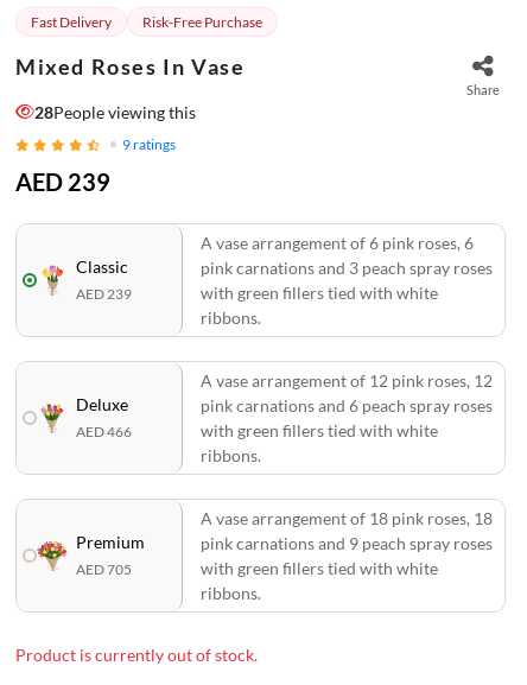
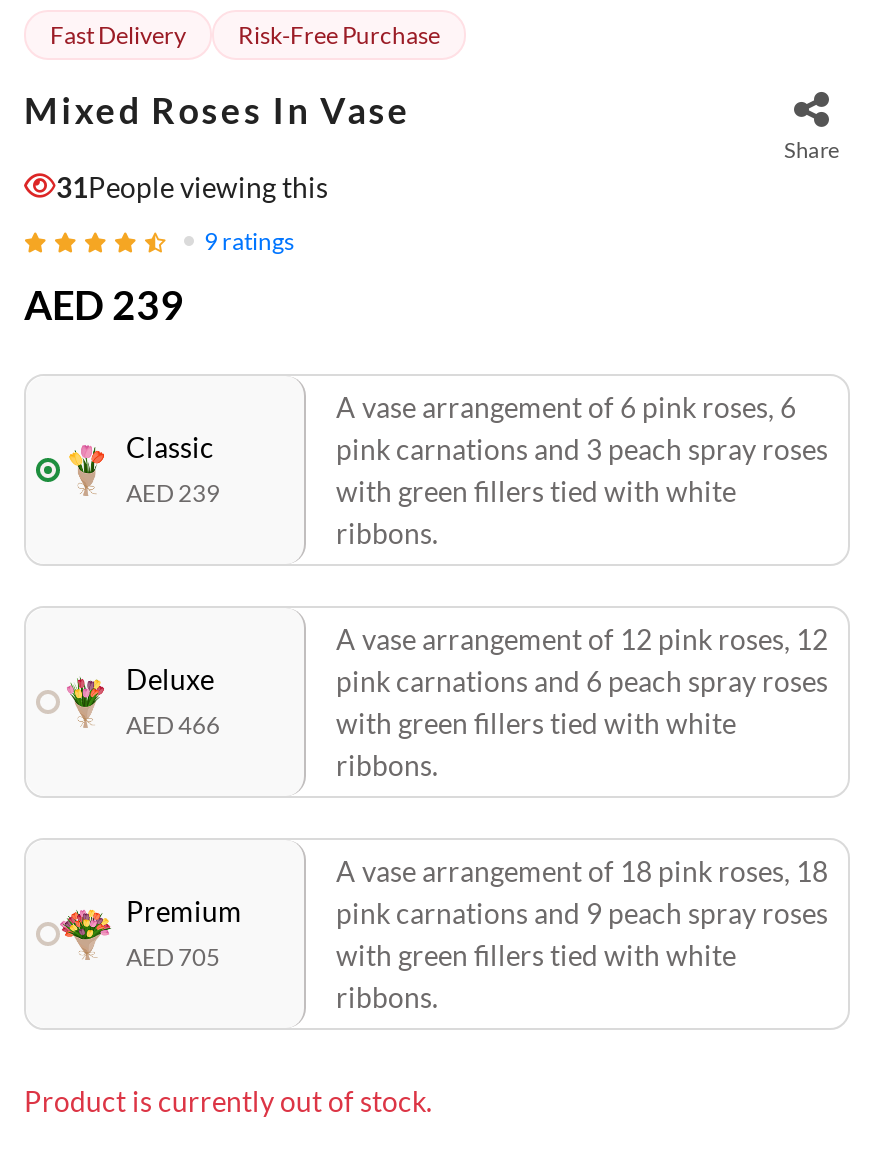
[34,102,196,122] 28People viewing this -> [56,169,328,203] 31People viewing this

